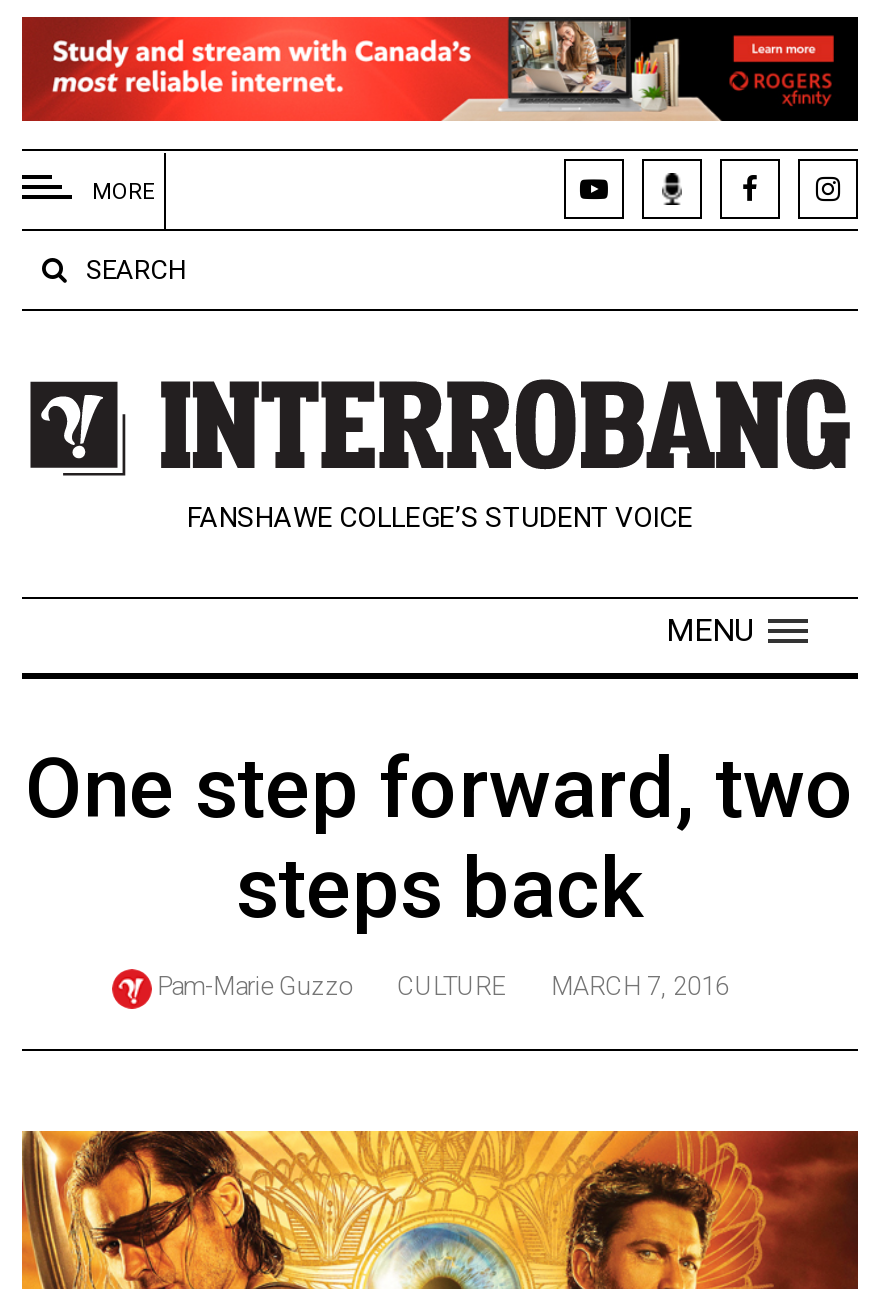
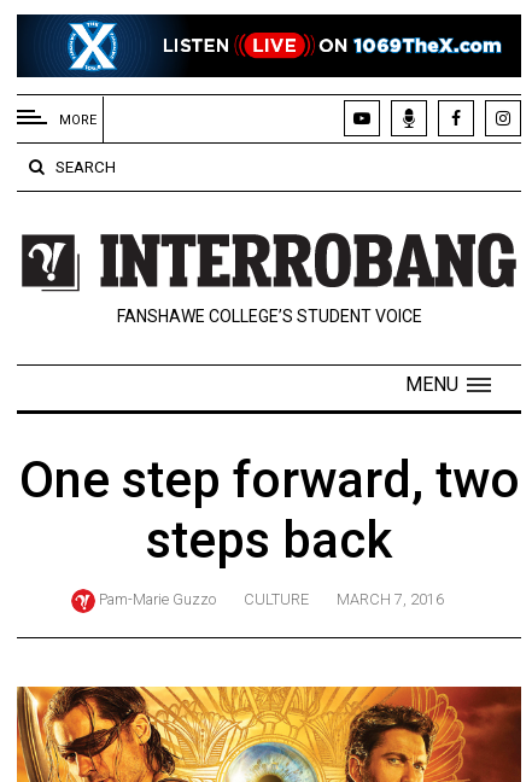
[20,15,836,123] [image] -> [16,13,507,78] [image]

